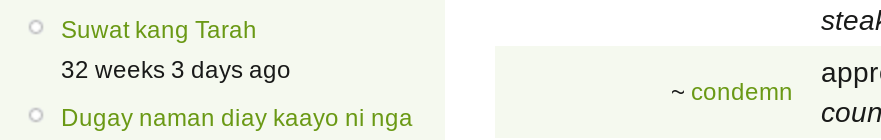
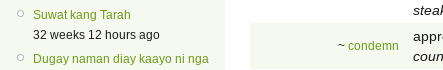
[61,55,291,83] 32 weeks 3 days ago -> [33,28,160,42] 32 weeks 12 hours ago

